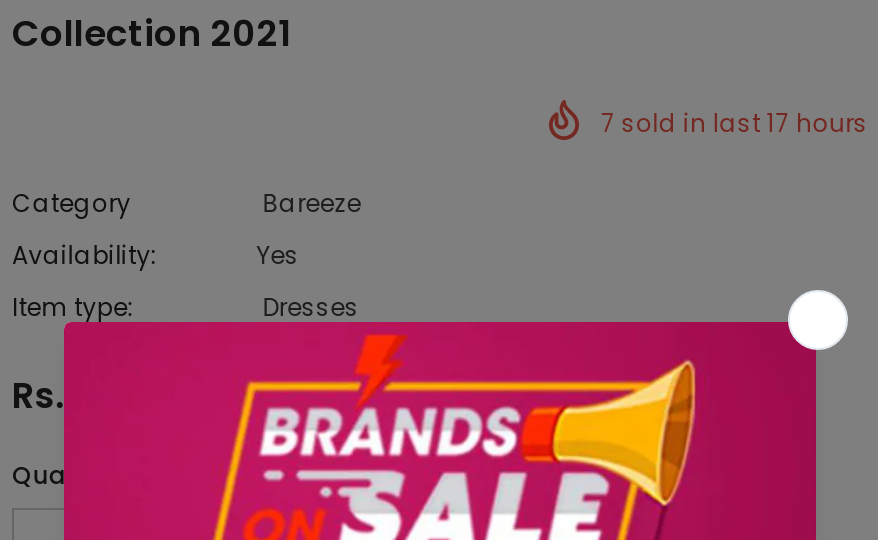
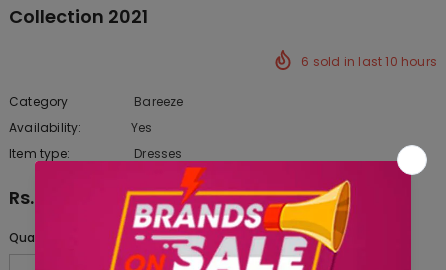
[601,106,868,140] 7 sold in last 17 hours -> [301,53,437,70] 6 sold in last 10 hours

